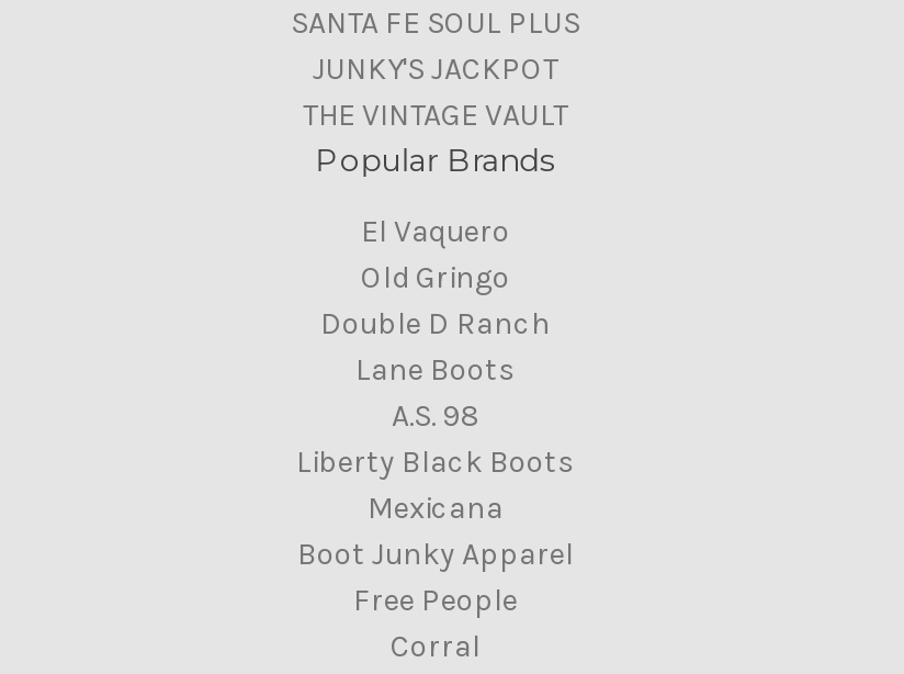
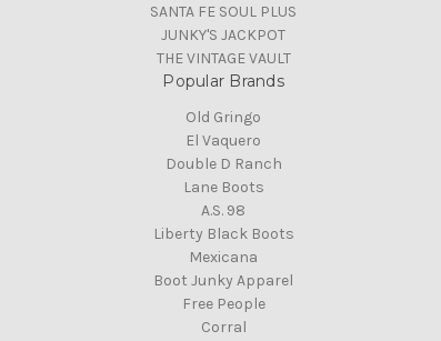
moved [361,214,510,251] -> [186,132,261,151]: El Vaquero
moved [361,260,510,297] -> [186,108,261,127]: Old Gringo

